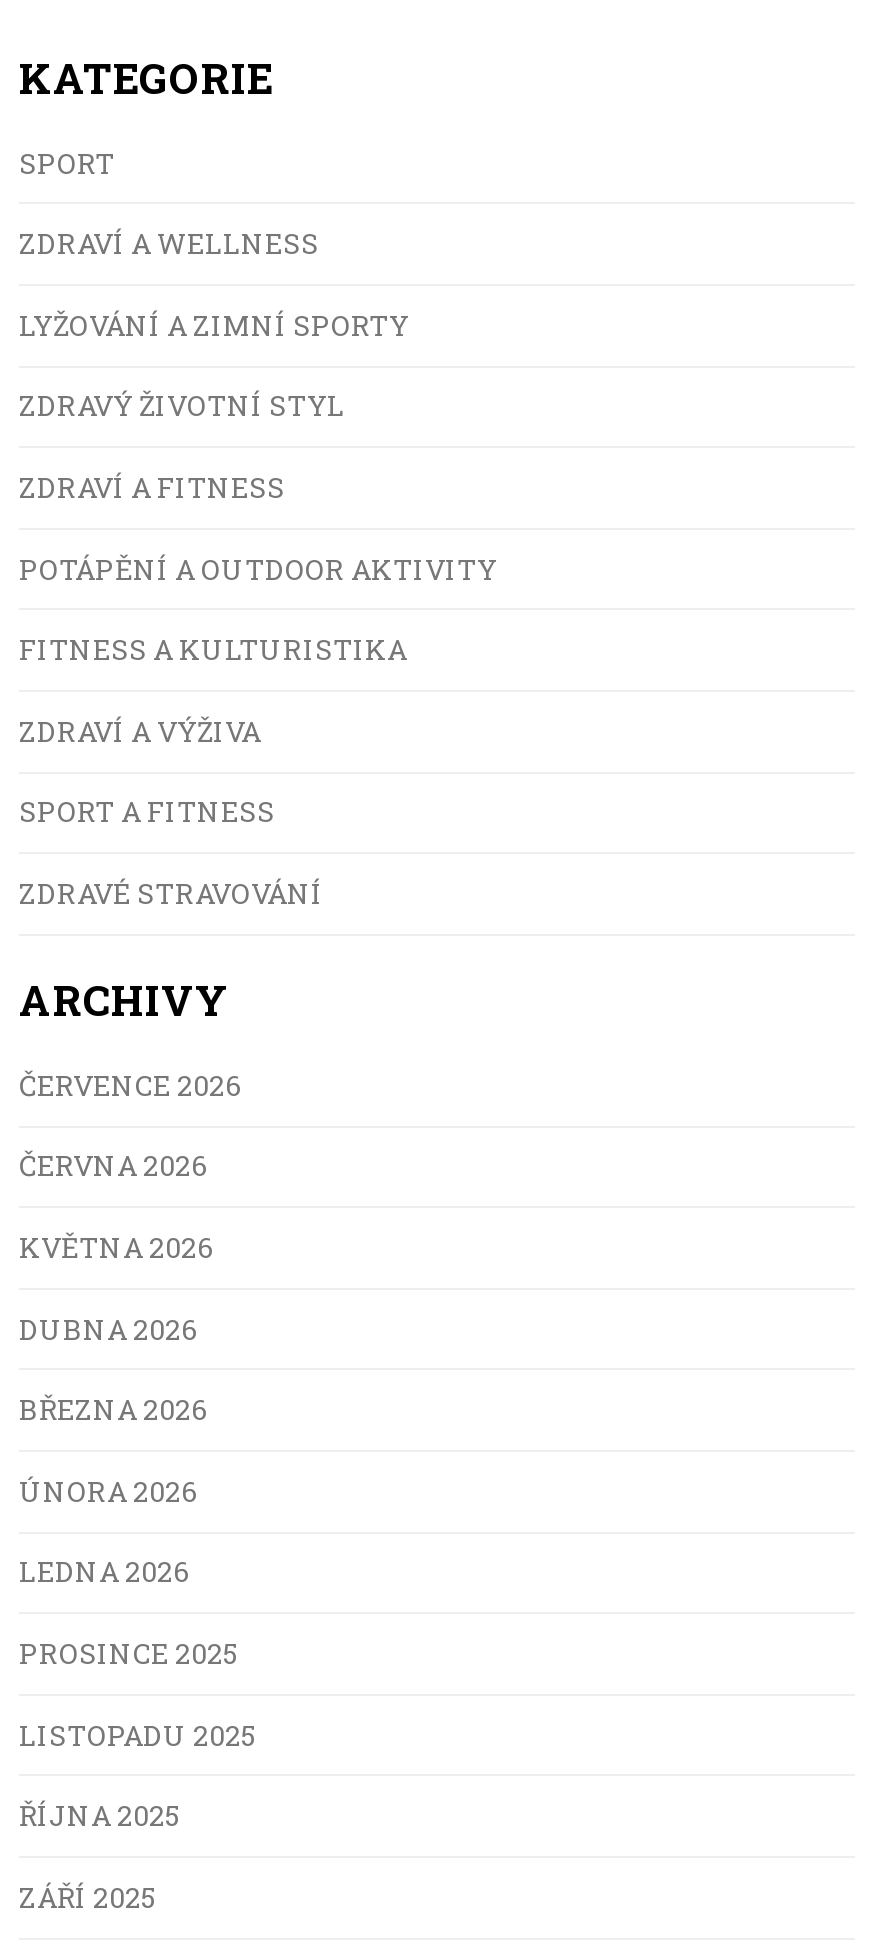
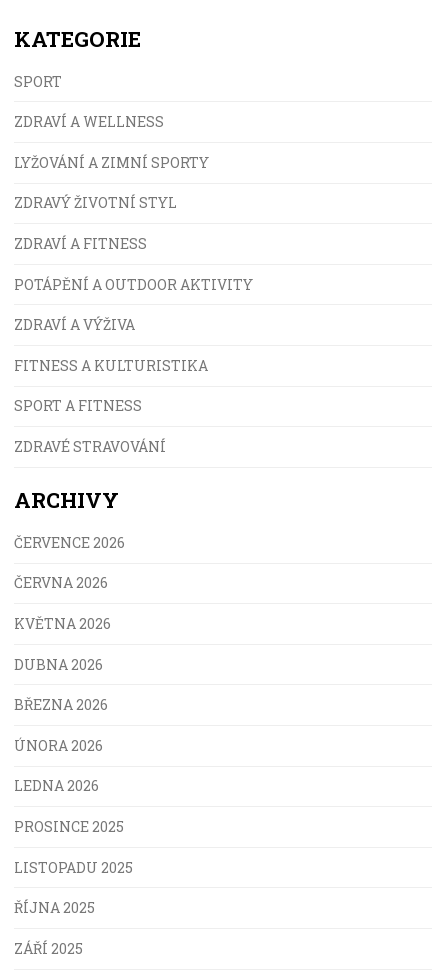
moved [19,630,407,668] -> [14,356,208,375]: FITNESS A KULTURISTIKA
moved [19,712,261,750] -> [14,315,135,334]: ZDRAVÍ A VÝŽIVA

